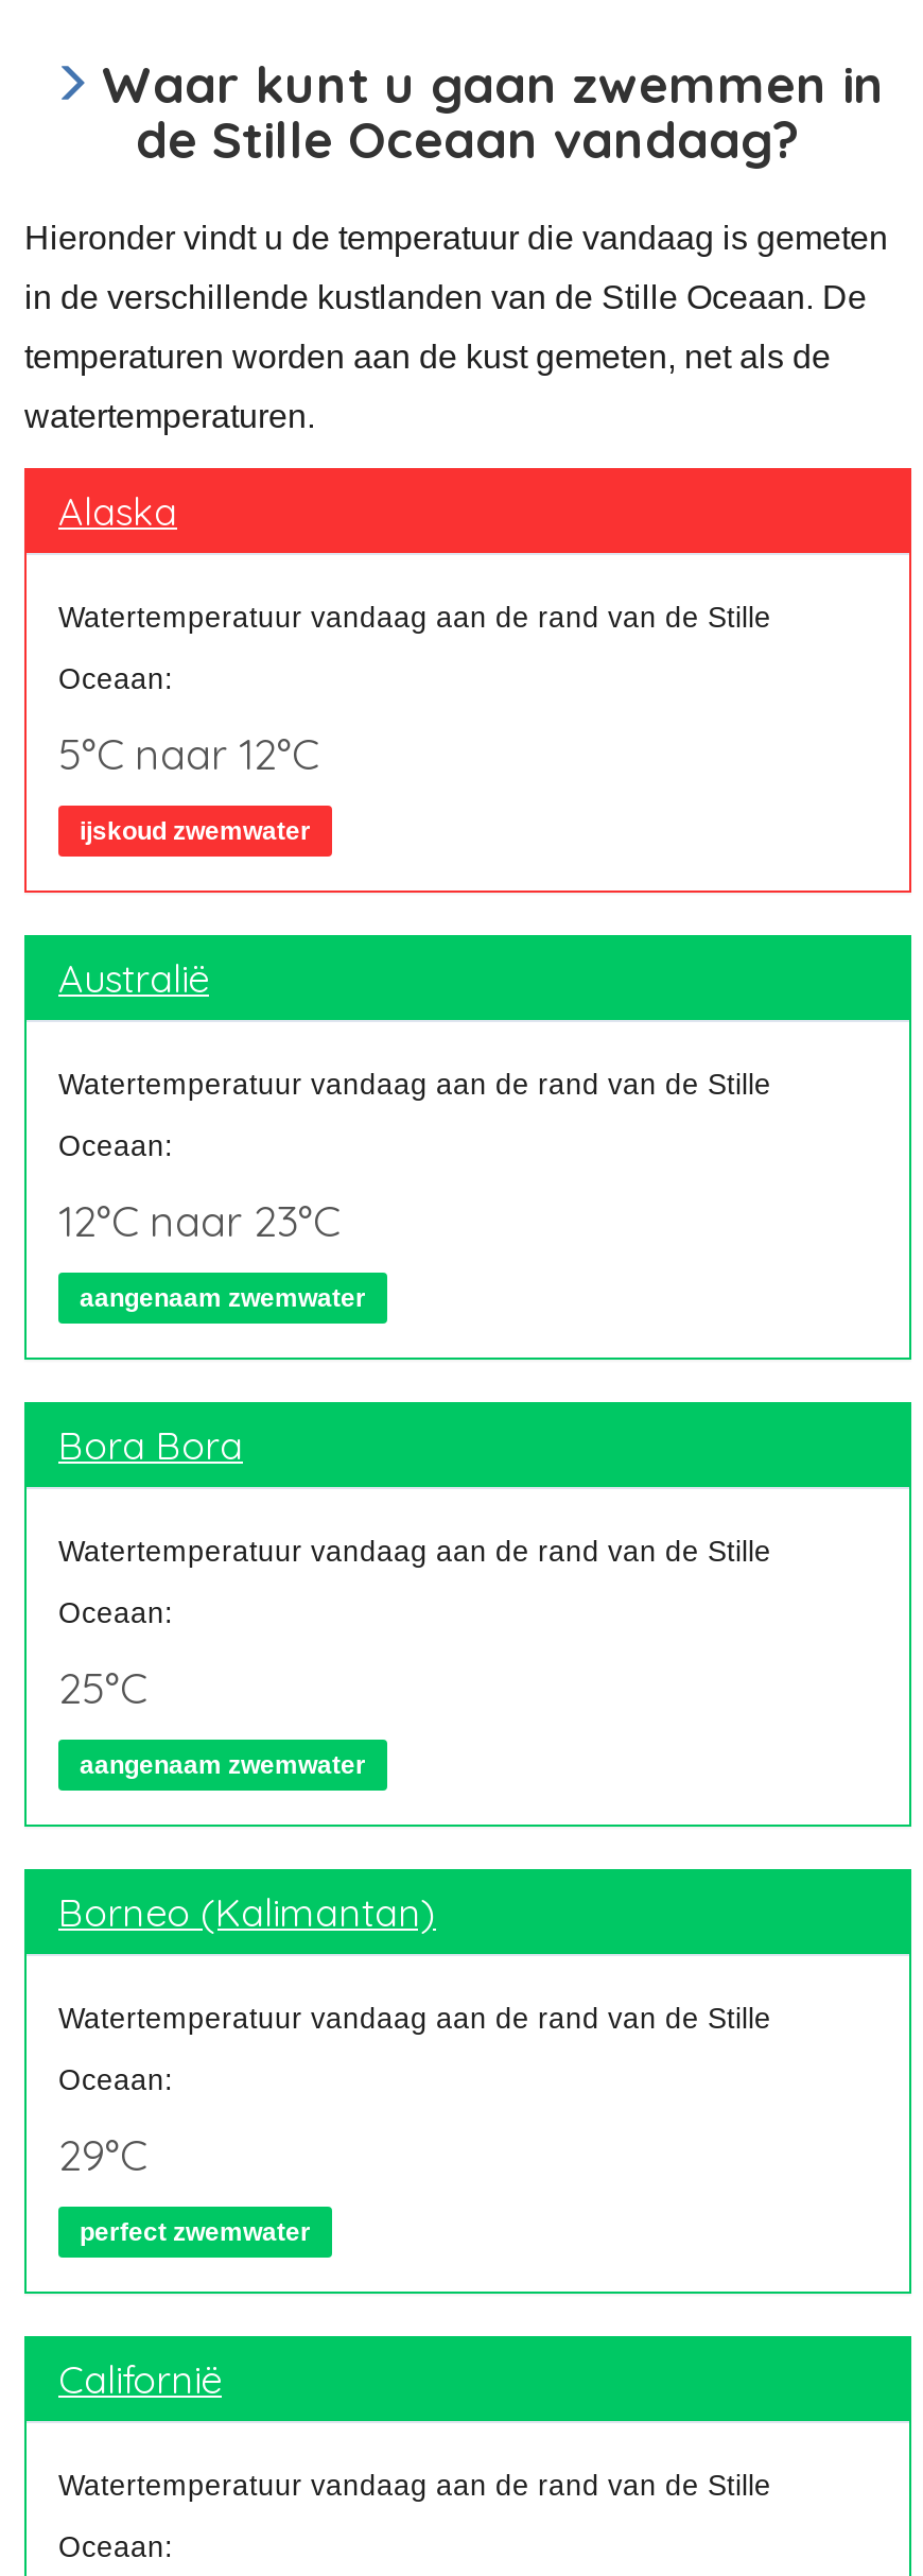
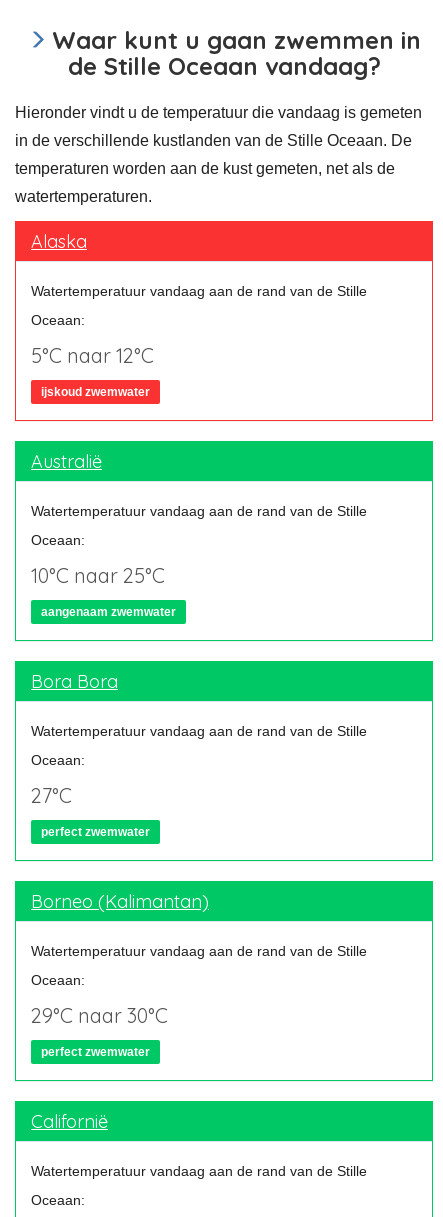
[58,1194,341,1247] 12°C naar 23°C -> [31,563,165,588] 10°C naar 25°C
[58,1661,147,1714] 25°C -> [31,783,72,808] 27°C
[80,1750,366,1780] aangenaam zwemwater -> [41,825,150,839] perfect zwemwater
[58,2128,147,2181] 29°C -> [31,1003,168,1028] 29°C naar 30°C

